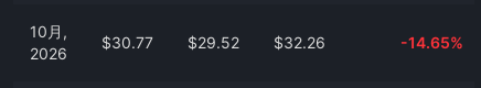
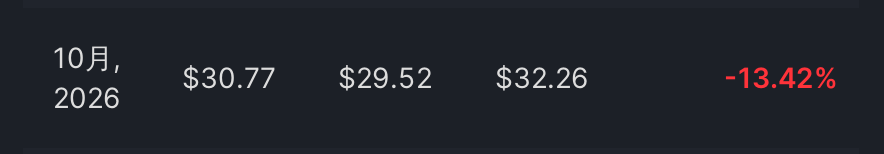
[400,32,463,51] -14.65% -> [724,59,838,93] -13.42%

